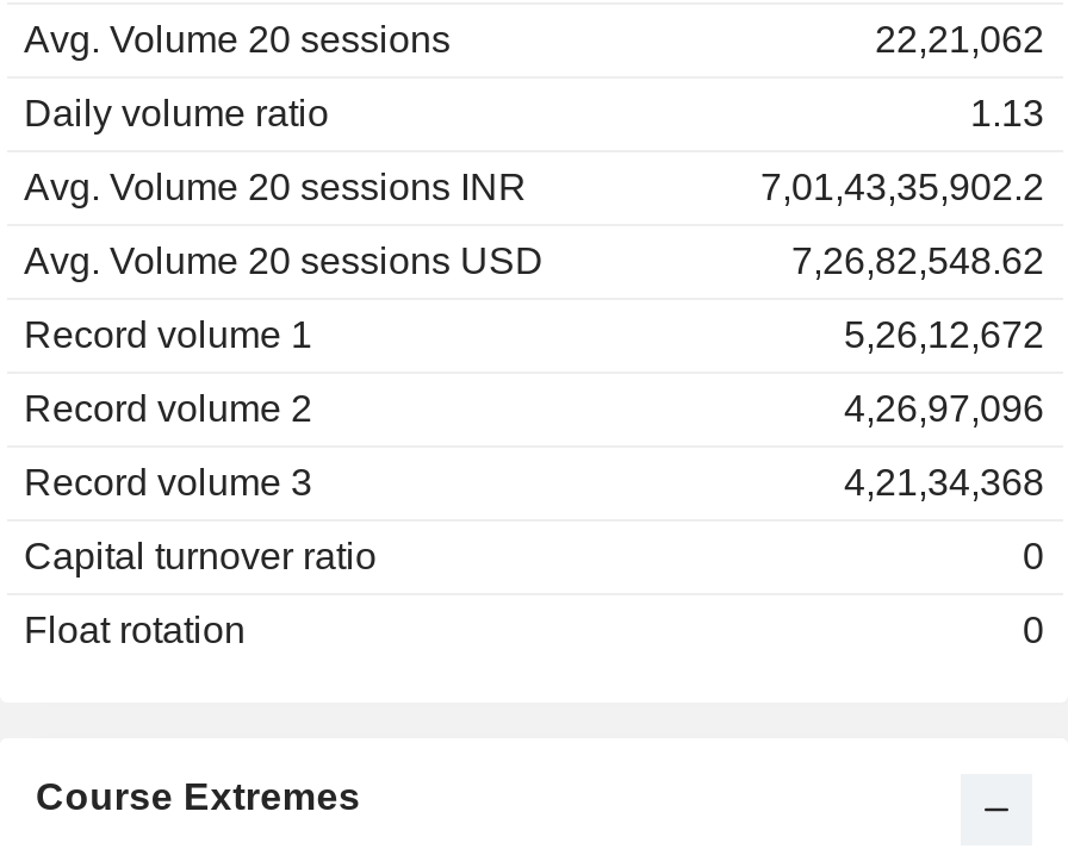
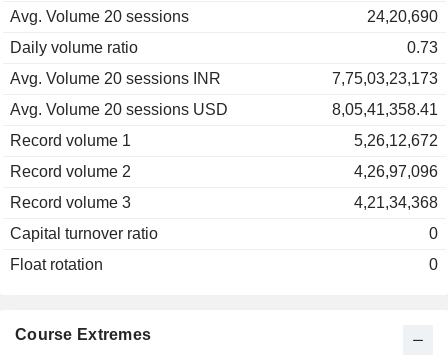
[875,20,1044,60] 22,21,062 -> [367,8,438,25] 24,20,690
[970,93,1044,134] 1.13 -> [407,39,438,56] 0.73
[760,167,1044,208] 7,01,43,35,902.2 -> [332,70,438,87] 7,75,03,23,173
[791,241,1044,281] 7,26,82,548.62 -> [332,101,438,118] 8,05,41,358.41

